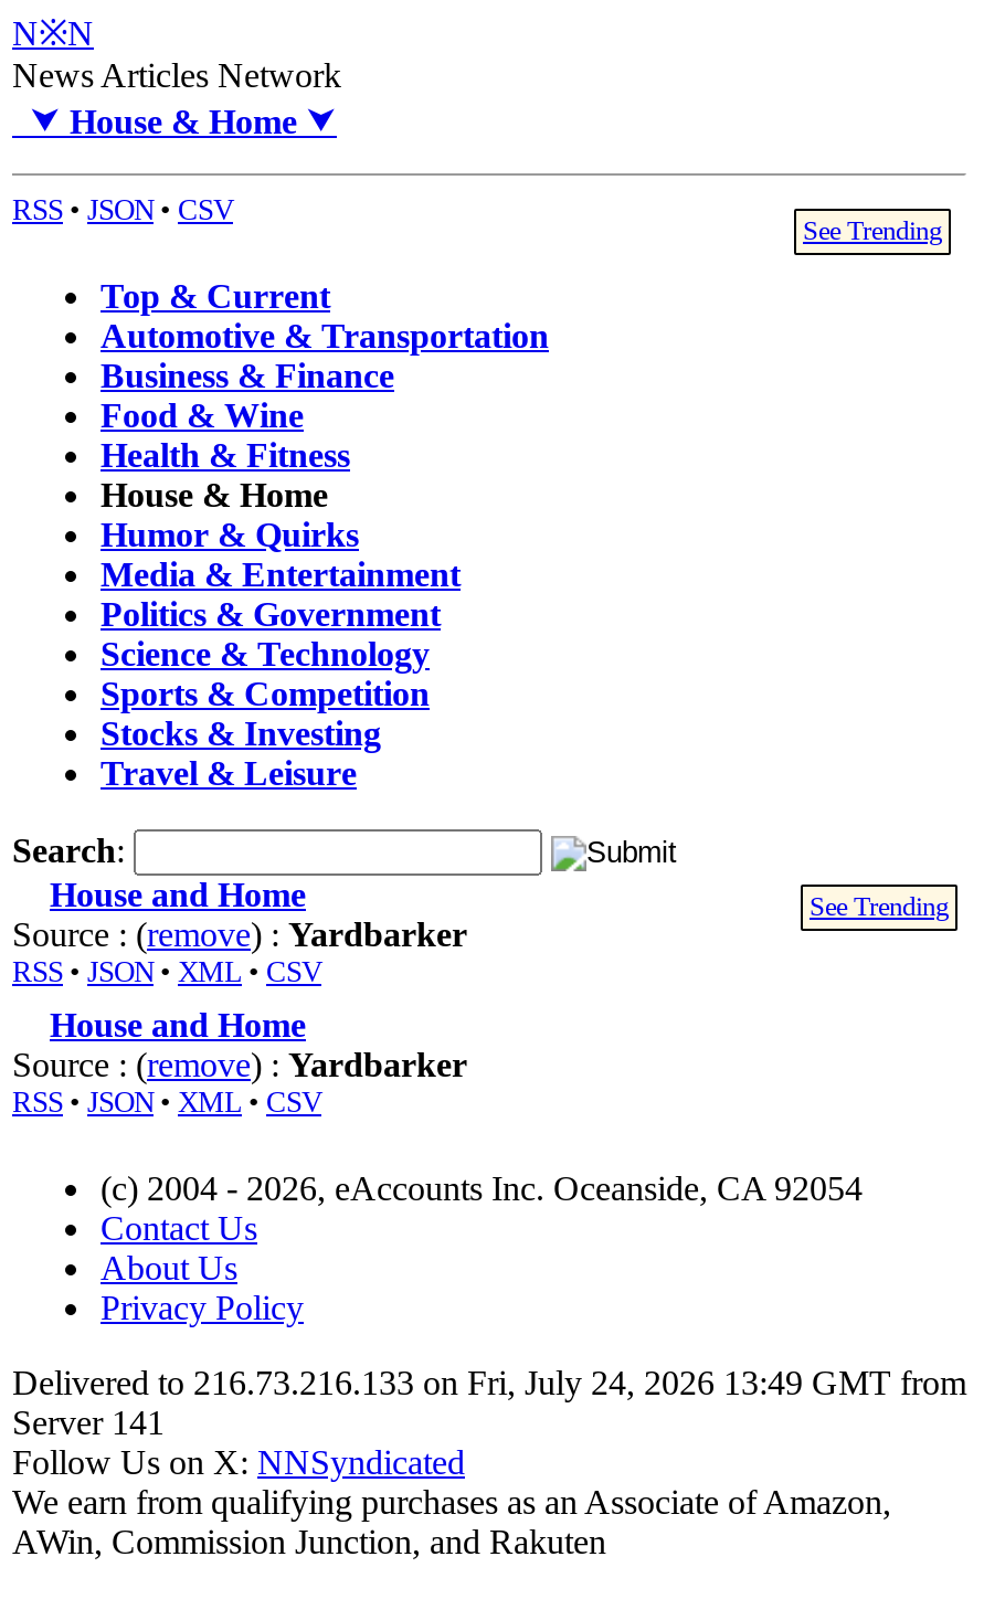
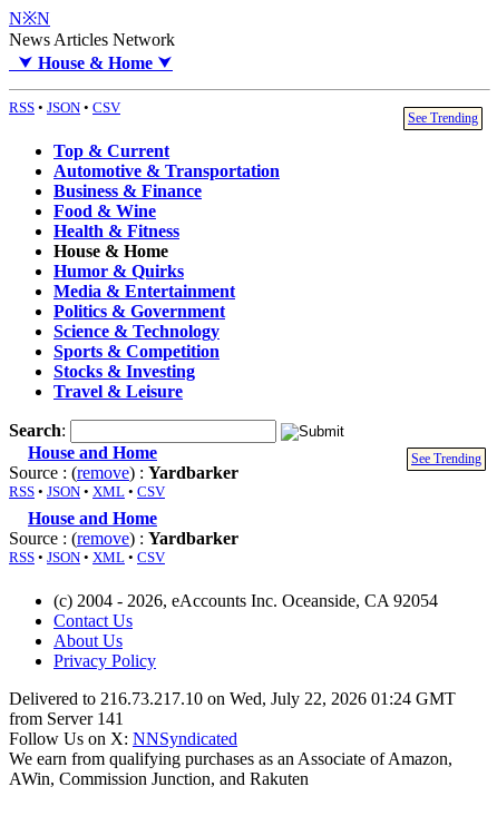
[12,1364,966,1441] Delivered to 216.73.216.133 on Fri, July 24, 2026 13:49 GMT from | Server 141 -> [9,689,456,728] Delivered to 216.73.217.10 on Wed, July 22, 2026 01:24 GMT | from Server 141

